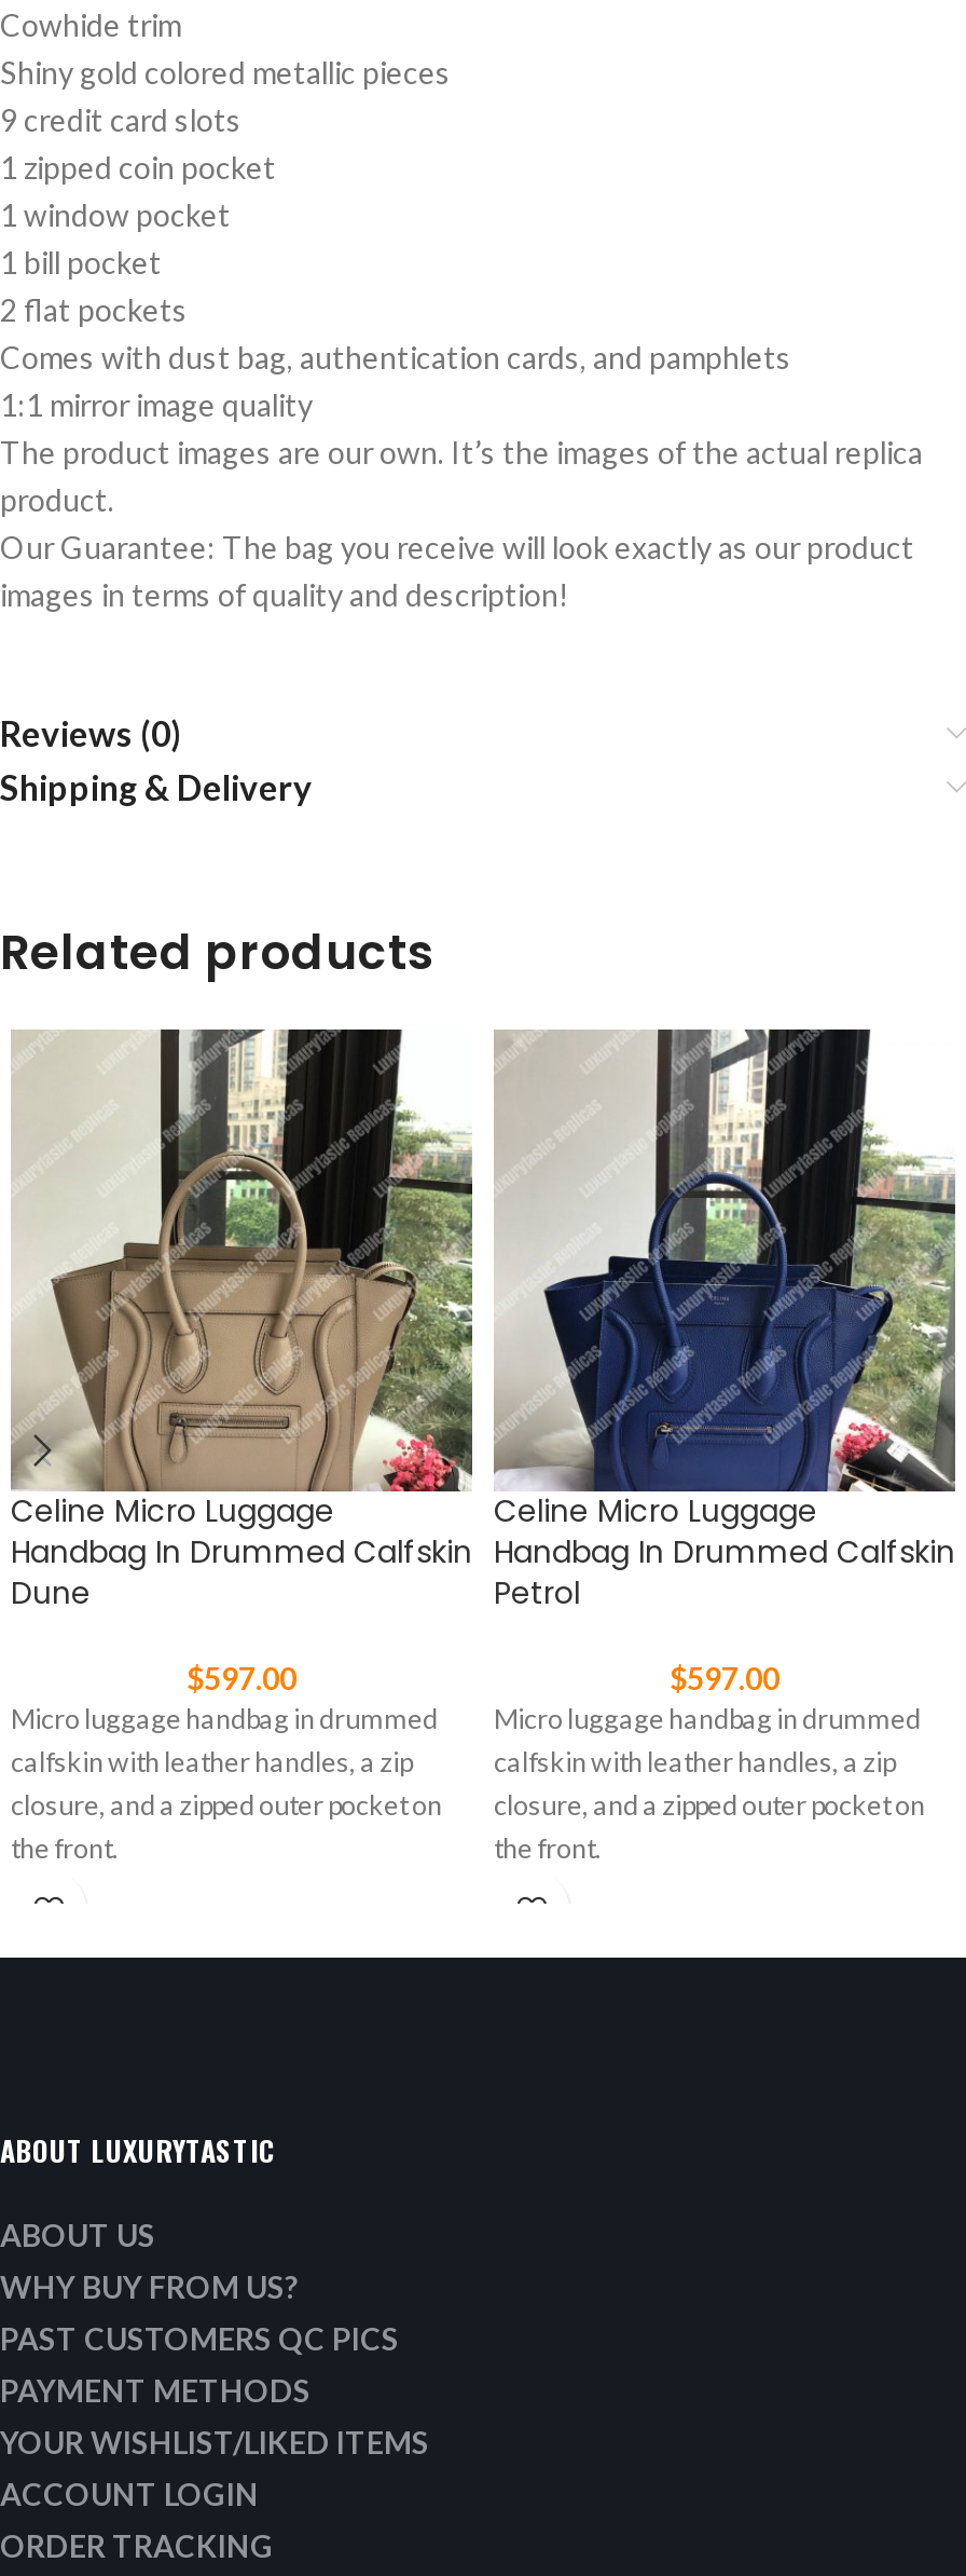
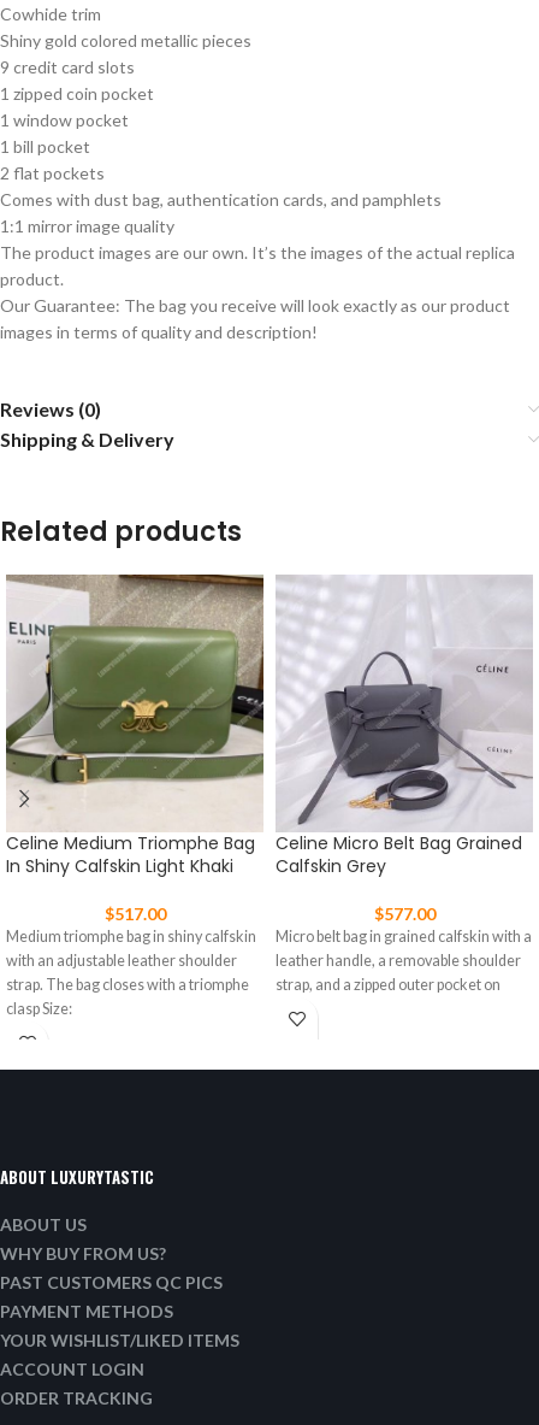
[11,1030,474,1615] [image] | Celine Micro Luggage | Handbag In Drummed Calfskin | Dune -> [6,573,265,878] [image] | Celine Medium Triomphe Bag | In Shiny Calfskin Light Khaki
[494,1027,957,1615] [image] | Celine Micro Luggage | Handbag In Drummed Calfskin | Petrol -> [276,575,533,878] [image] | Celine Micro Belt Bag Grained | Calfskin Grey
[11,1660,442,1865] $597.00 | Micro luggage handbag in drummed | calfskin with leather handles, a zip | closure, and a zipped outer pocket on | the front. -> [6,904,256,1018] $517.00 | Medium triomphe bag in shiny calfskin | with an adjustable leather shoulder | strap. The bag closes with a triomphe | clasp Size:
[494,1660,925,1865] $597.00 | Micro luggage handbag in drummed | calfskin with leather handles, a zip | closure, and a zipped outer pocket on | the front. -> [276,904,532,994] $577.00 | Micro belt bag in grained calfskin with a | leather handle, a removable shoulder | strap, and a zipped outer pocket on

